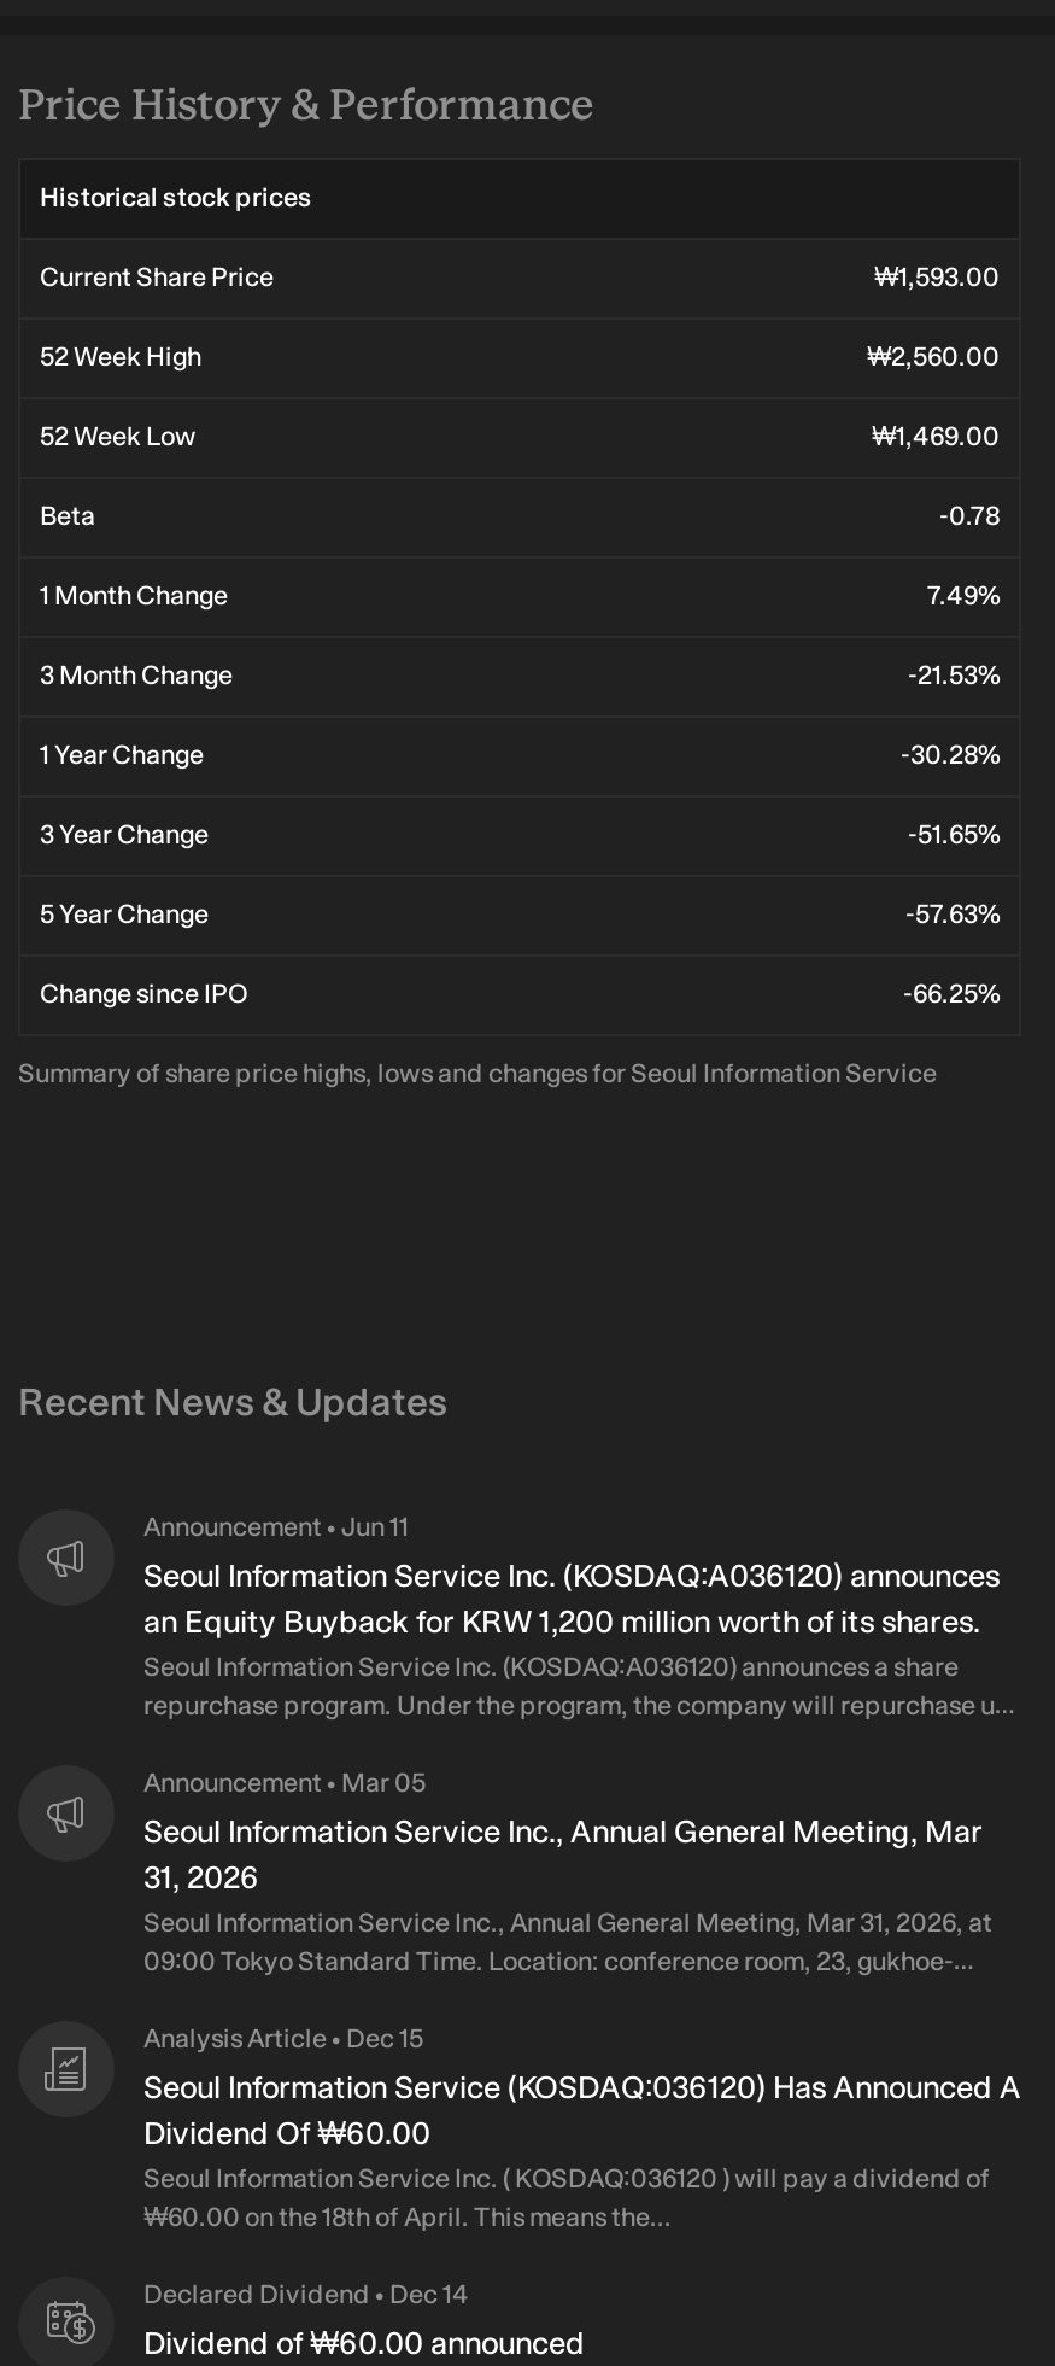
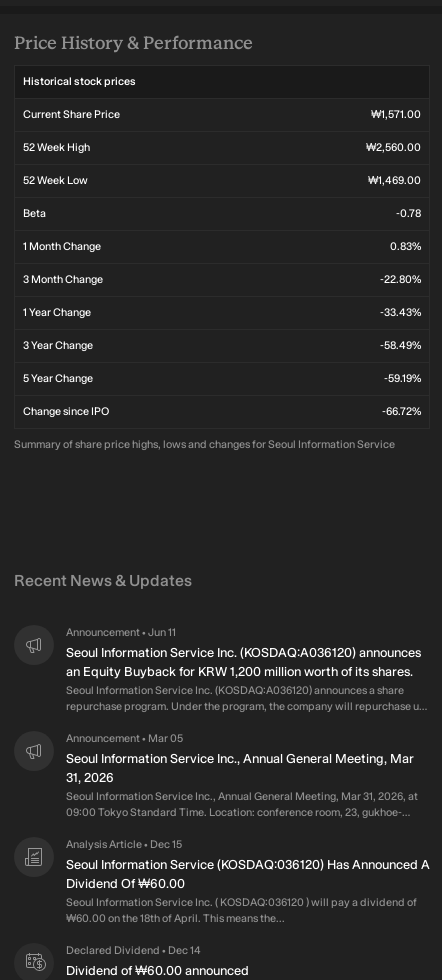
[874,261,1000,292] ₩1,593.00 -> [371,108,421,121] ₩1,571.00
[927,580,1000,611] 7.49% -> [390,240,421,253] 0.83%
[908,659,1000,691] -21.53% -> [380,273,421,286] -22.80%
[901,739,1000,770] -30.28% -> [380,306,421,319] -33.43%
[908,819,1000,850] -51.65% -> [380,339,421,352] -58.49%
[905,898,1000,930] -57.63% -> [384,372,421,385] -59.19%
[903,978,1000,1009] -66.25% -> [382,405,421,418] -66.72%

